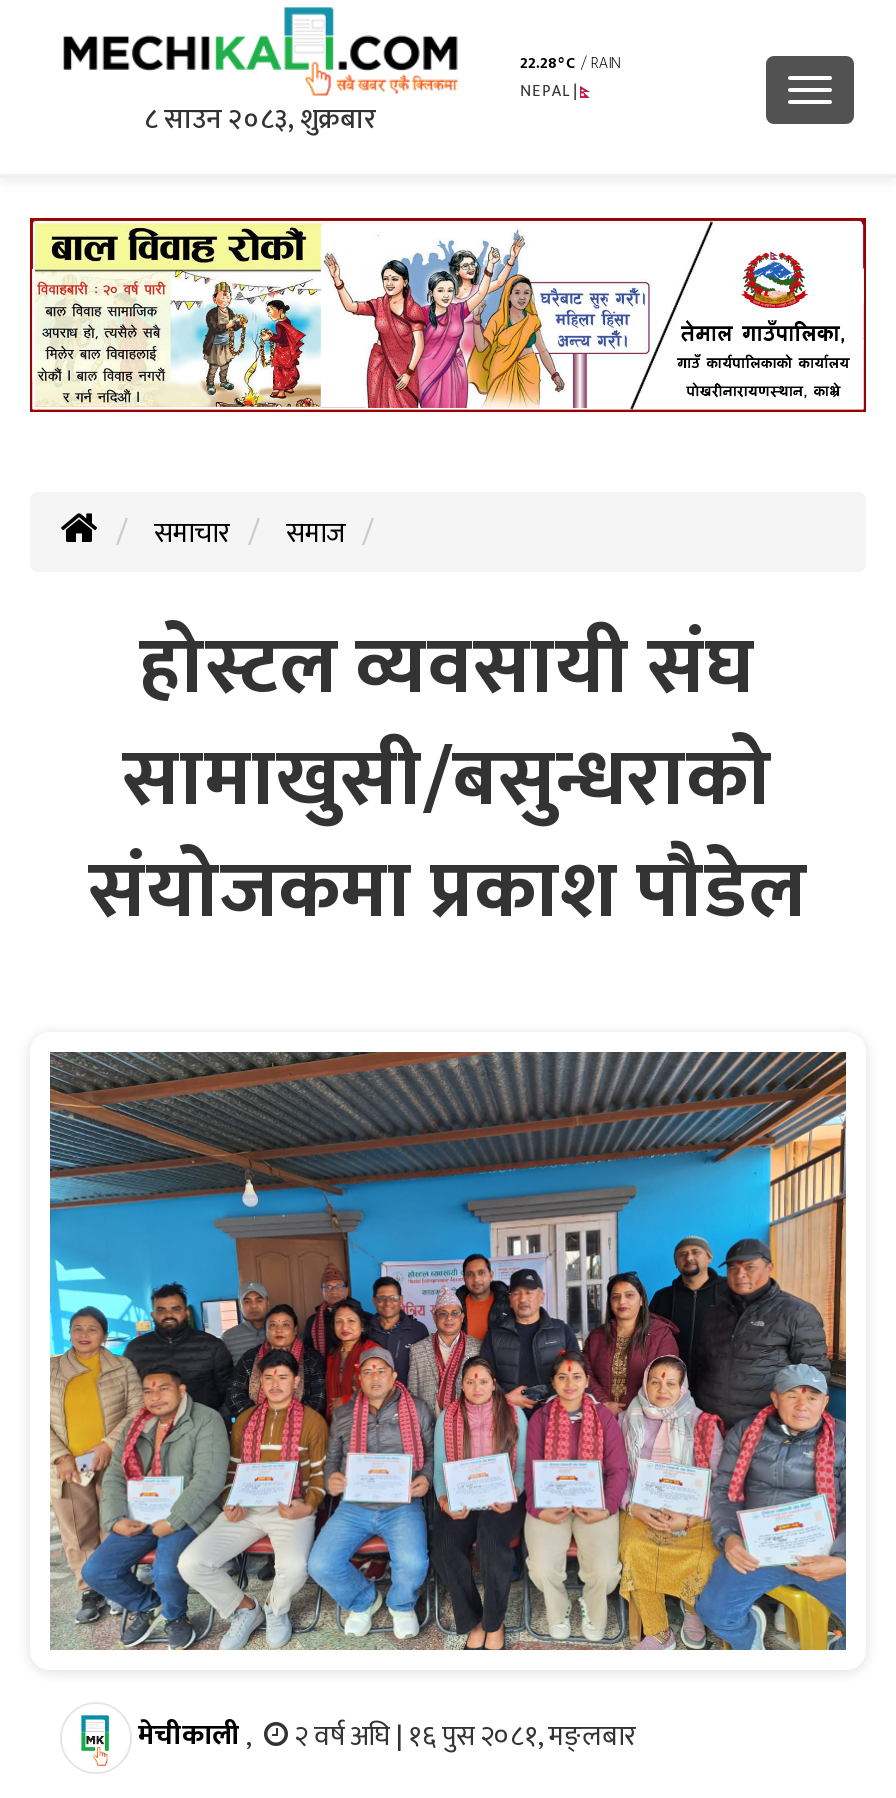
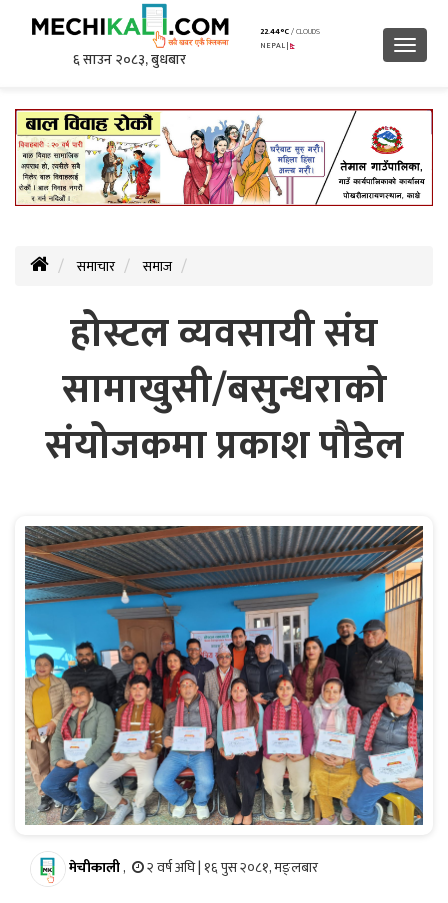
[520,50,619,76] 22.28 | / RAIN -> [260,25,320,38] 22.44 | / CLOUDS
[144,96,376,142] ८ साउन २०८३, शुक्रबार -> [73,48,186,71] ६ साउन २०८३, बुधबार

